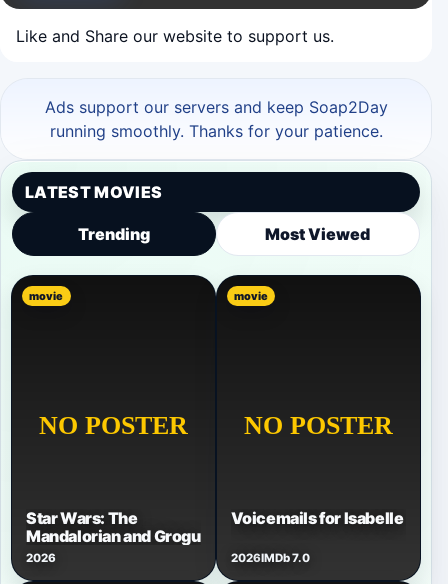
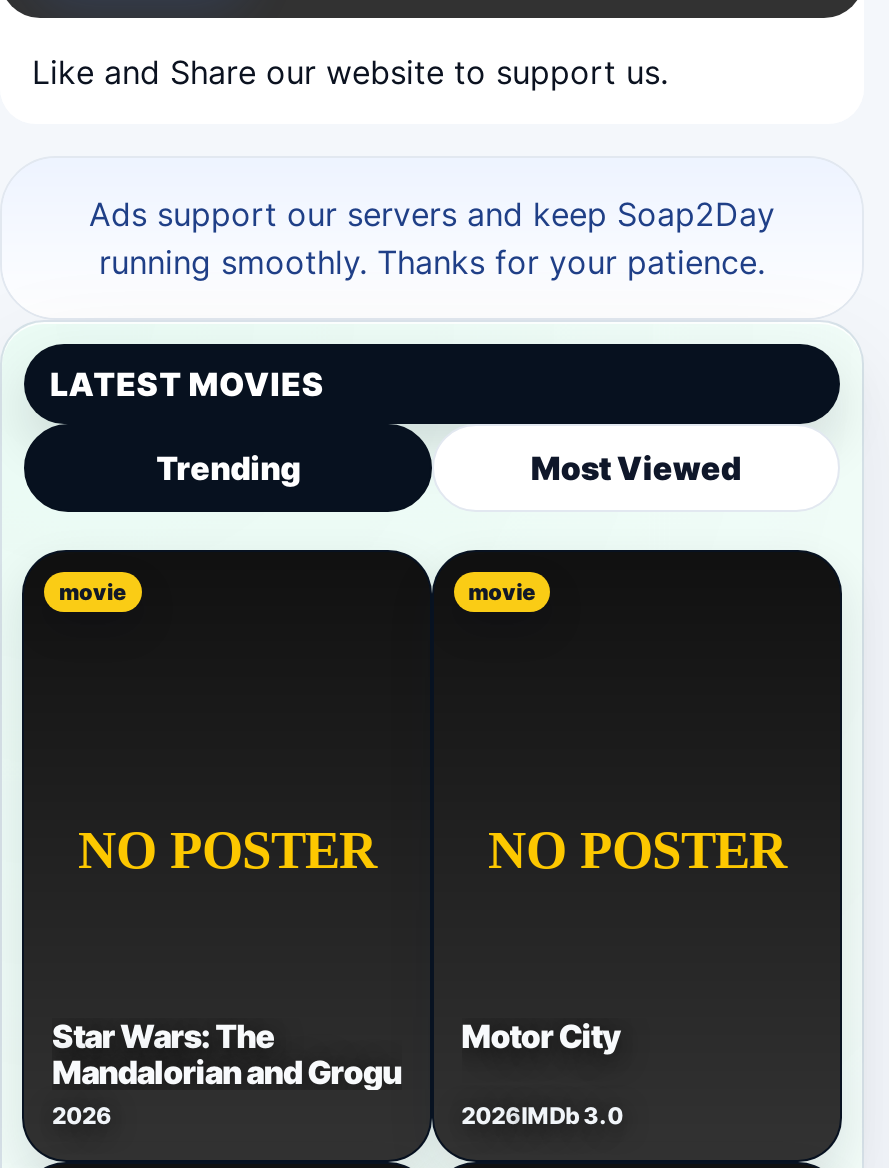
[231,508,403,528] Voicemails for Isabelle -> [461,1016,621,1056] Motor City
[231,551,310,565] 2026IMDb 7.0 -> [461,1102,623,1130] 2026IMDb 3.0

